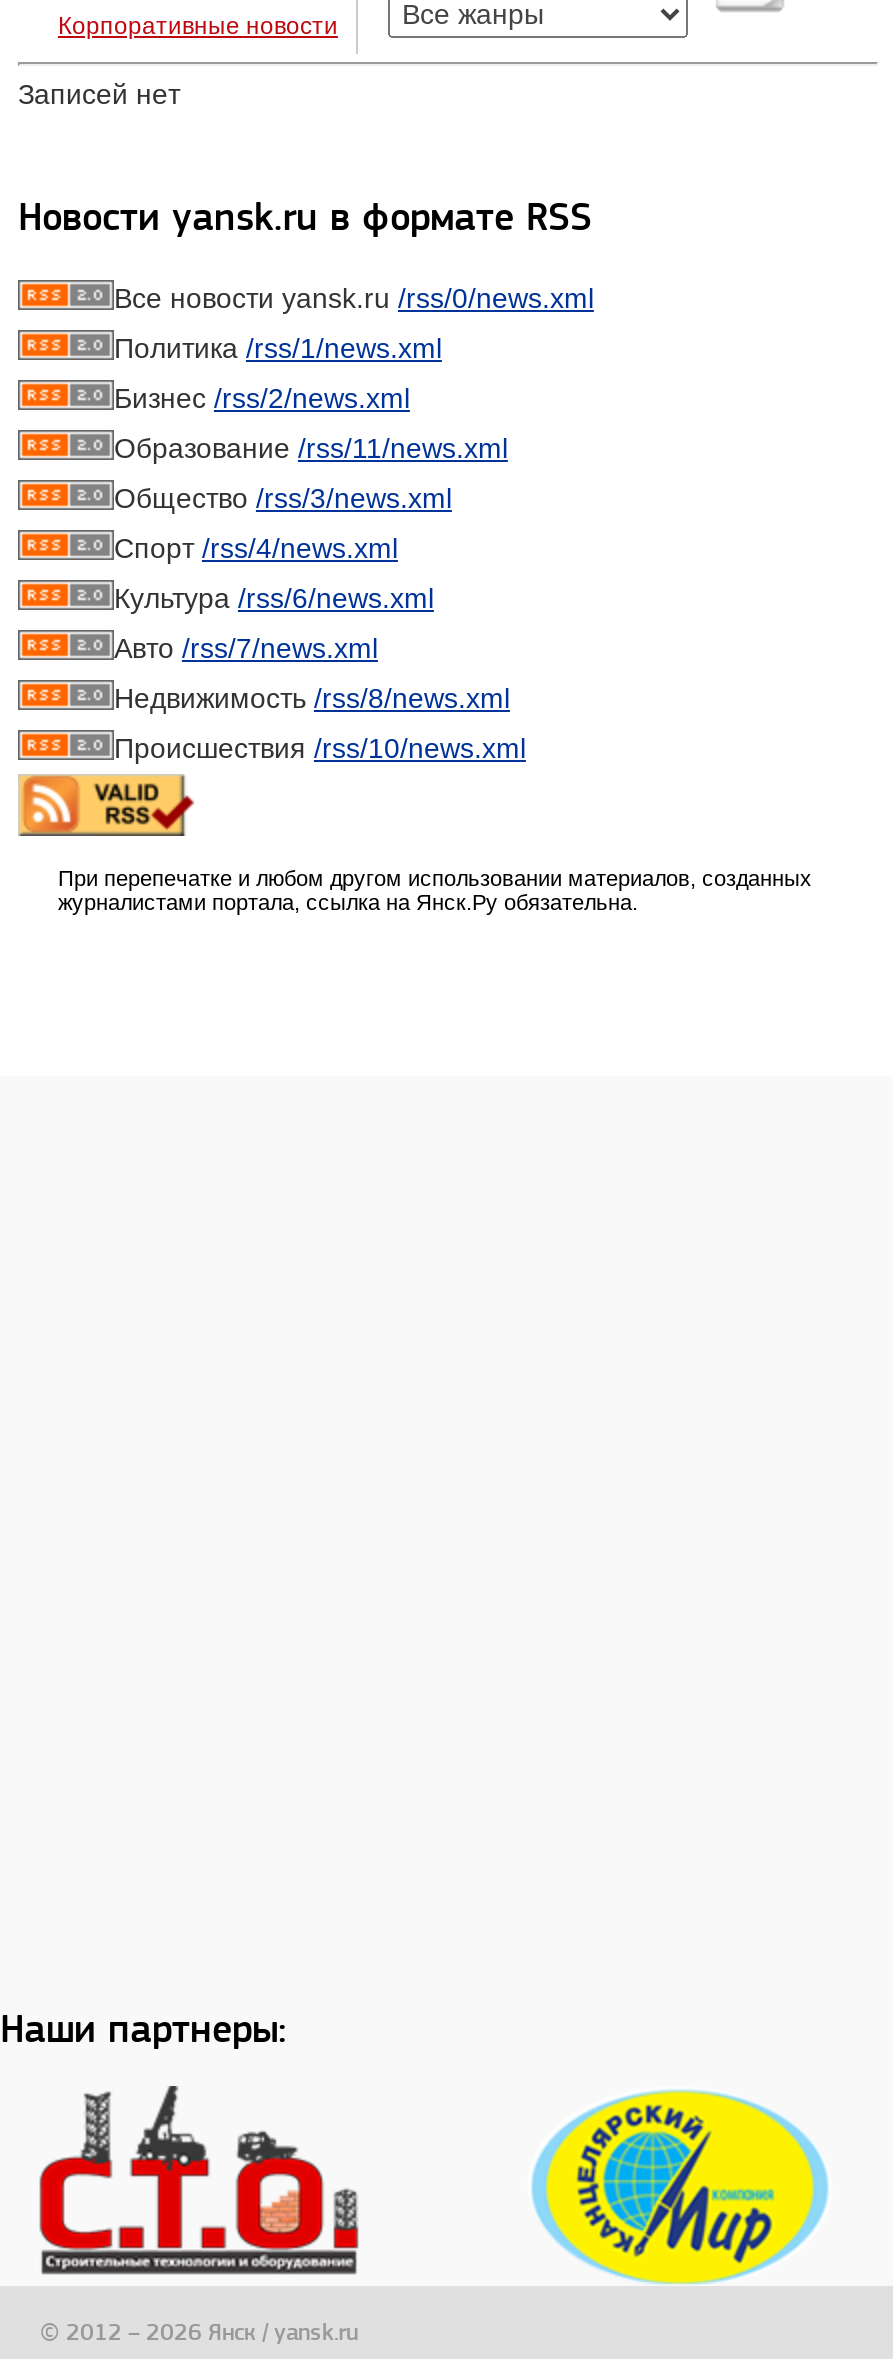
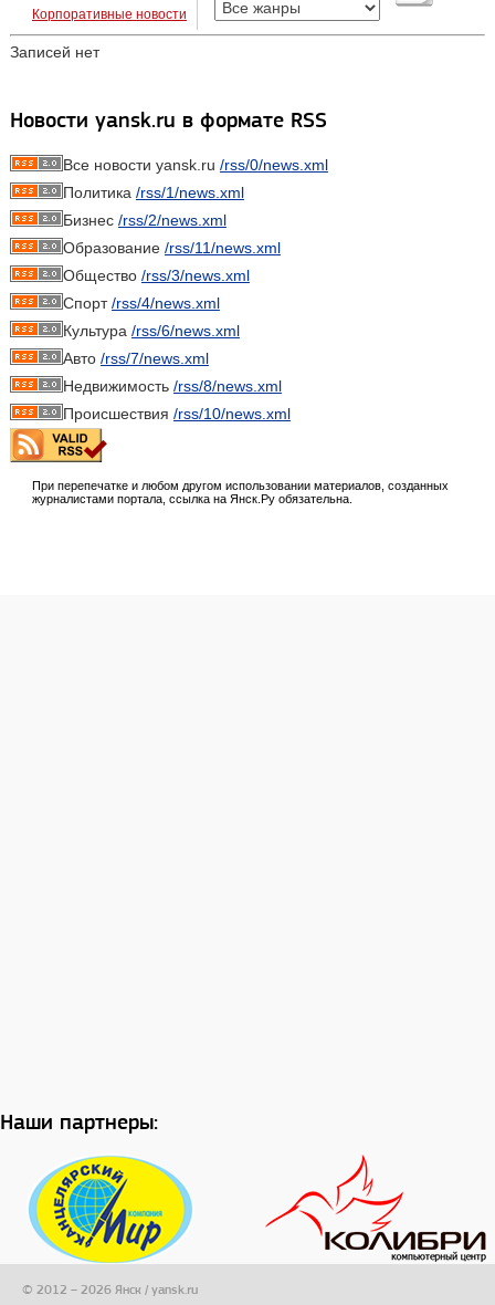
[38,2084,360,2284] [image] -> [22,1153,198,1264] [image]
[484,2090,880,2286] [image] -> [265,1155,487,1263] [image]

